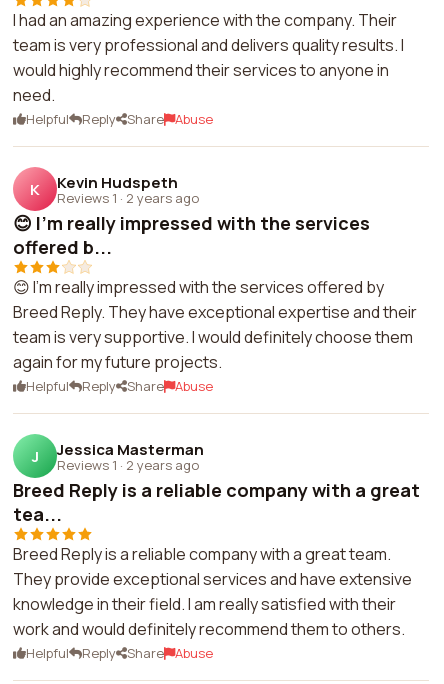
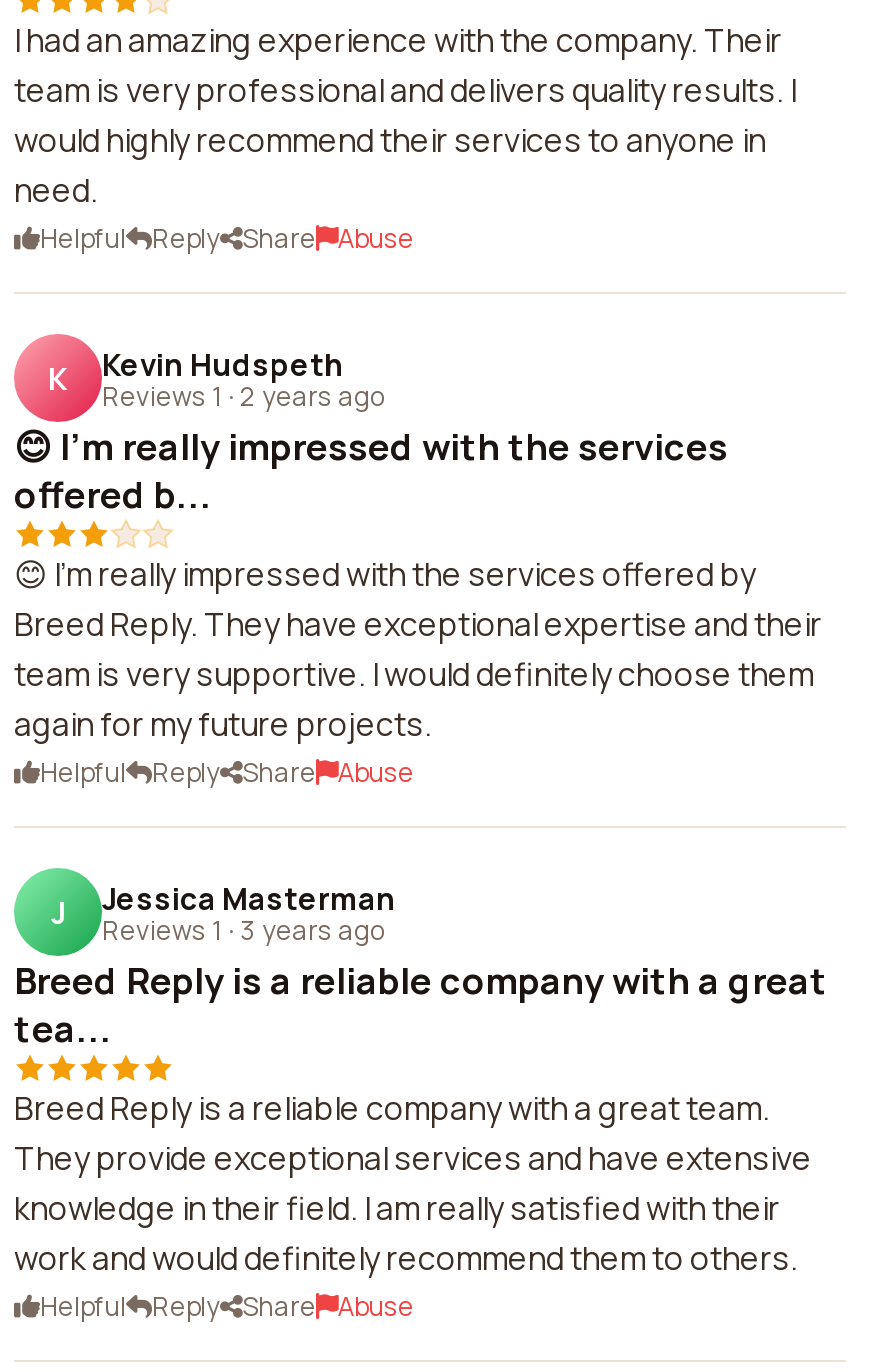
[57,455,199,473] Reviews 1·2 years ago -> [102,911,386,947] Reviews 1·3 years ago

